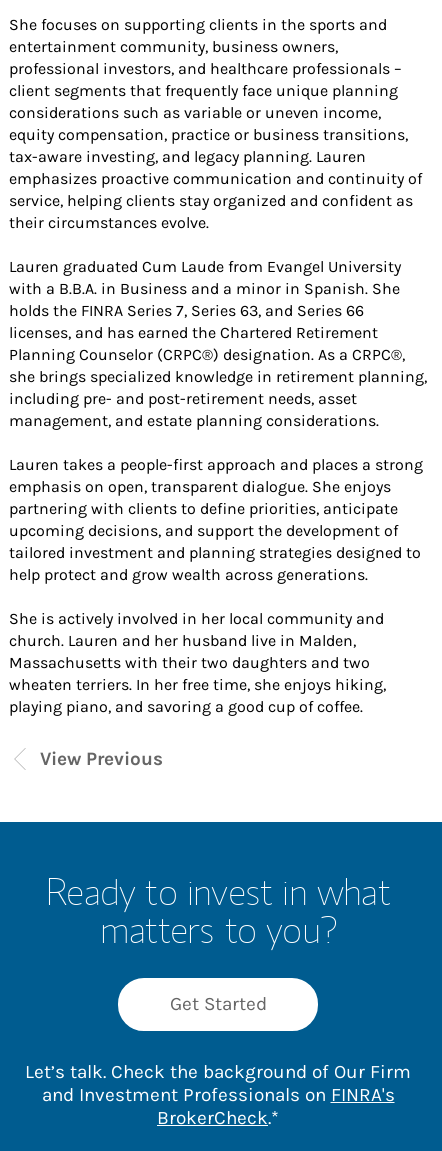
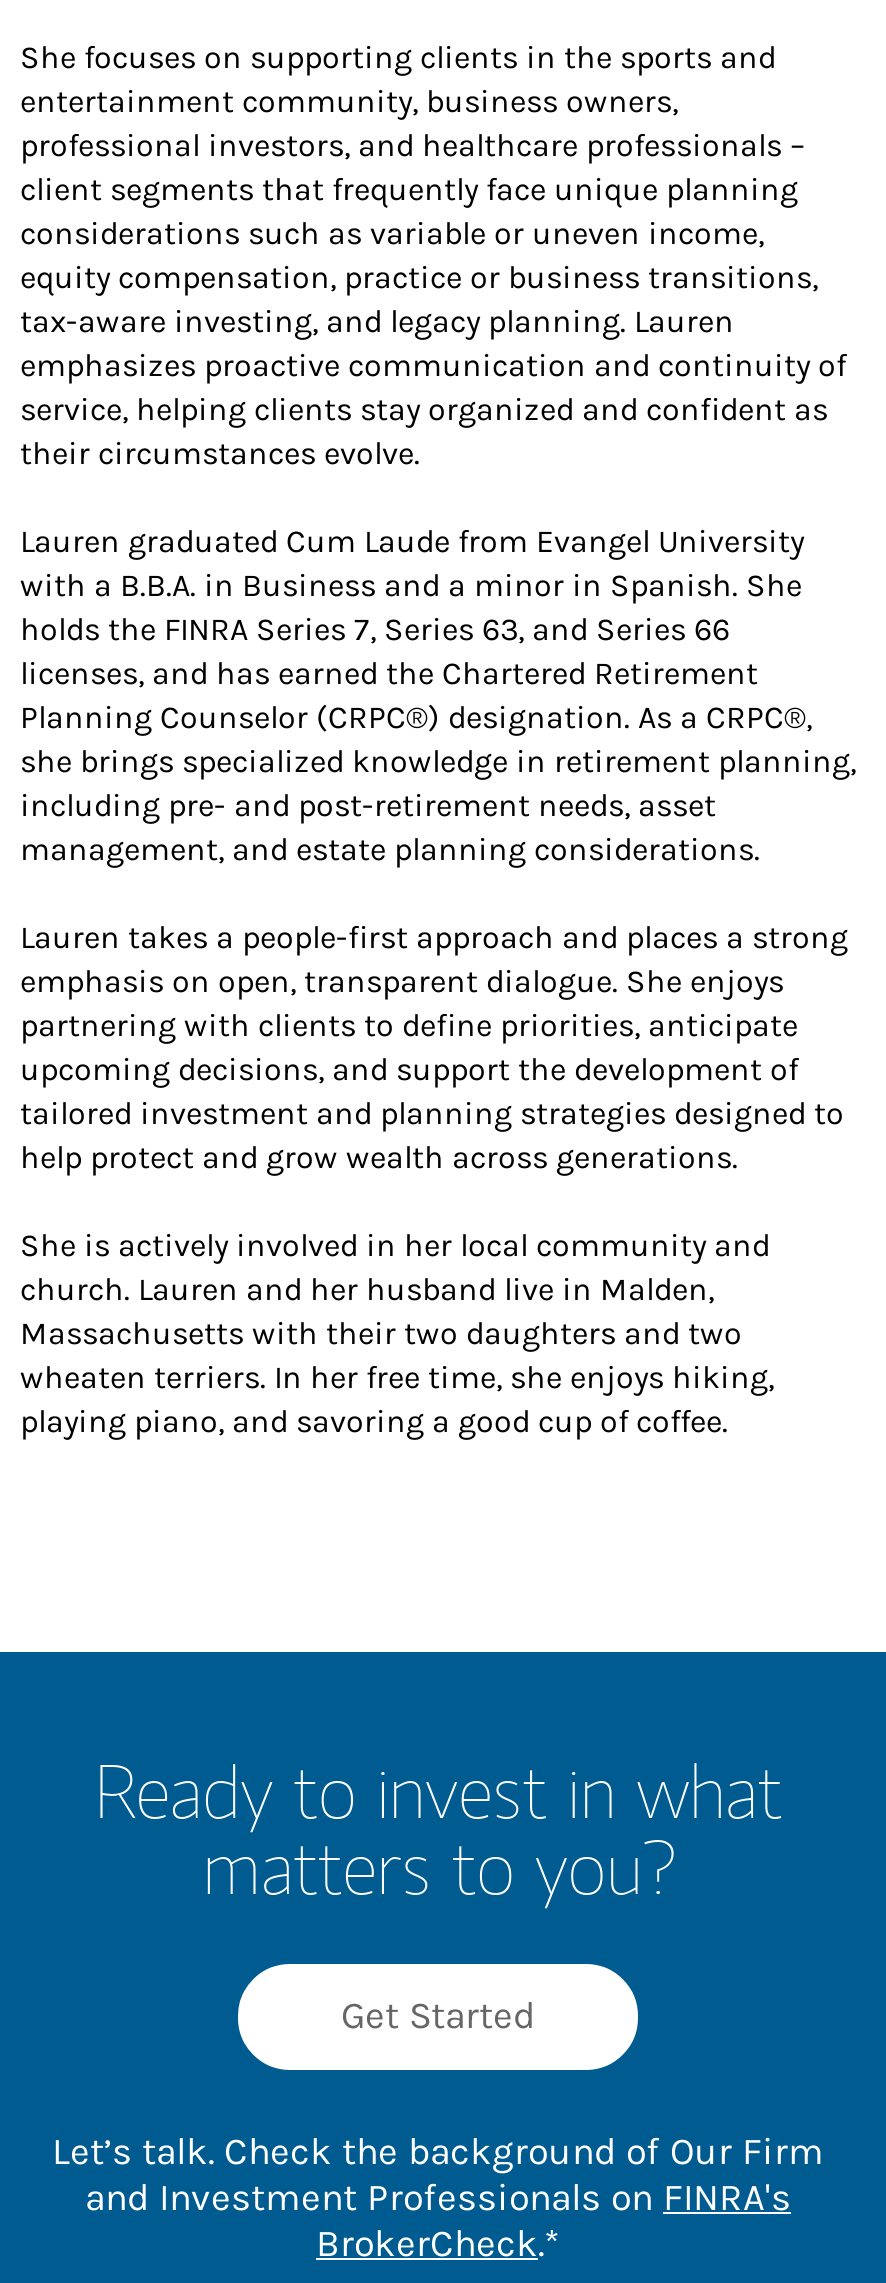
[40,748,163,770] View Previous -> none

